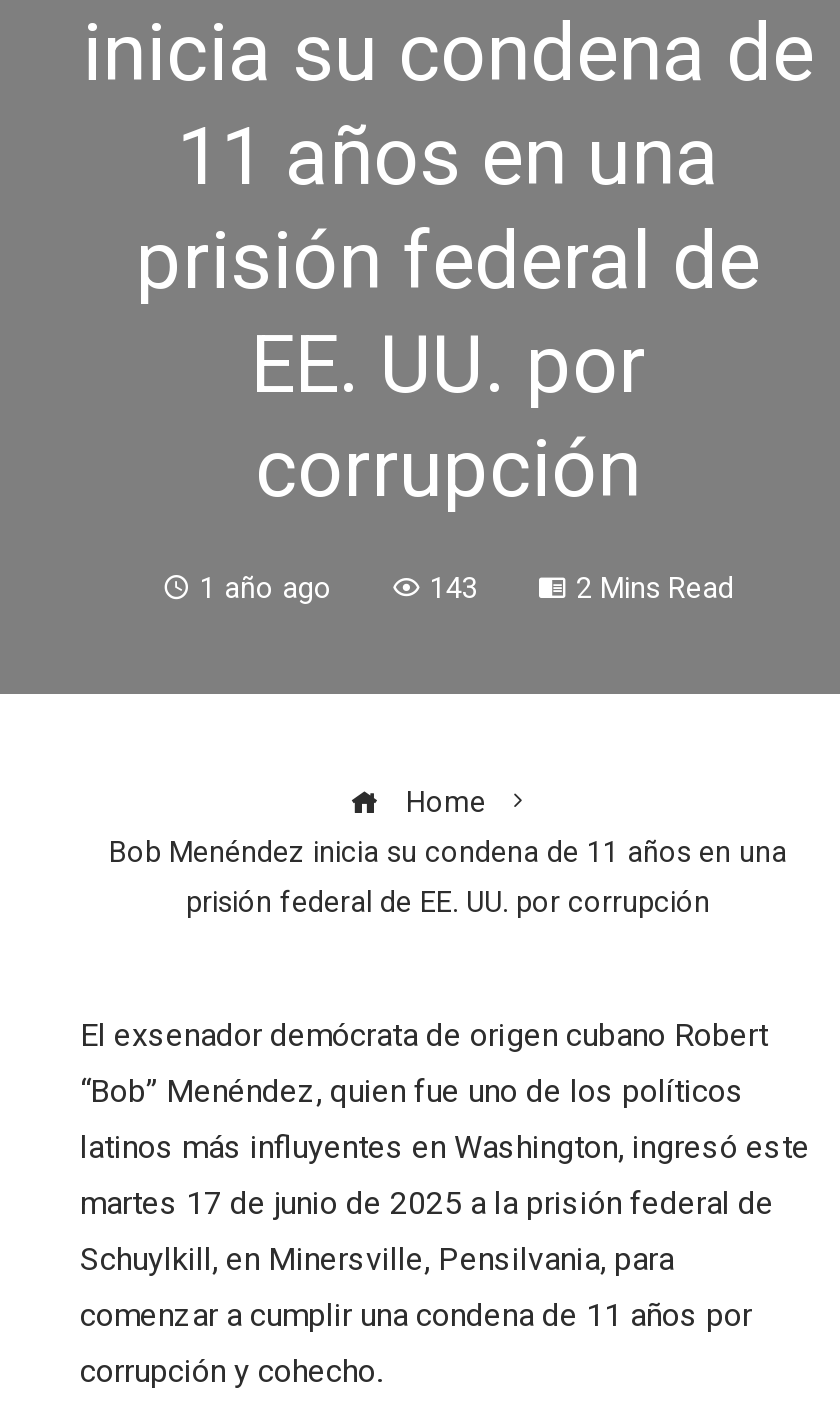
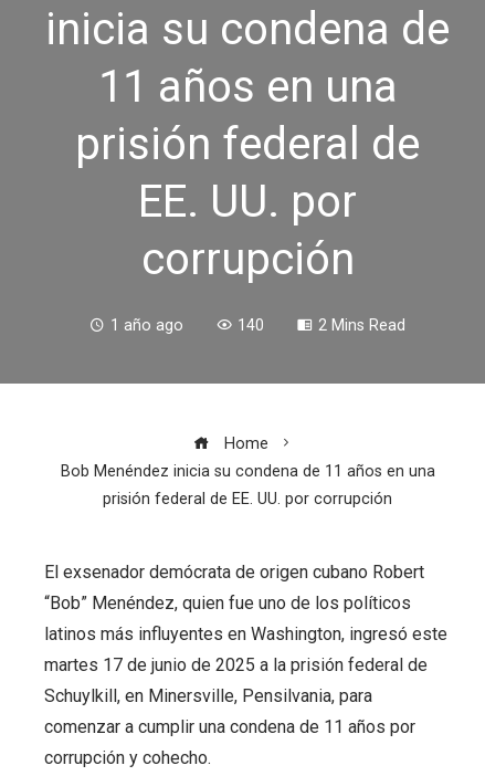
[430,572,478,606] 143 -> [238,316,264,335] 140

